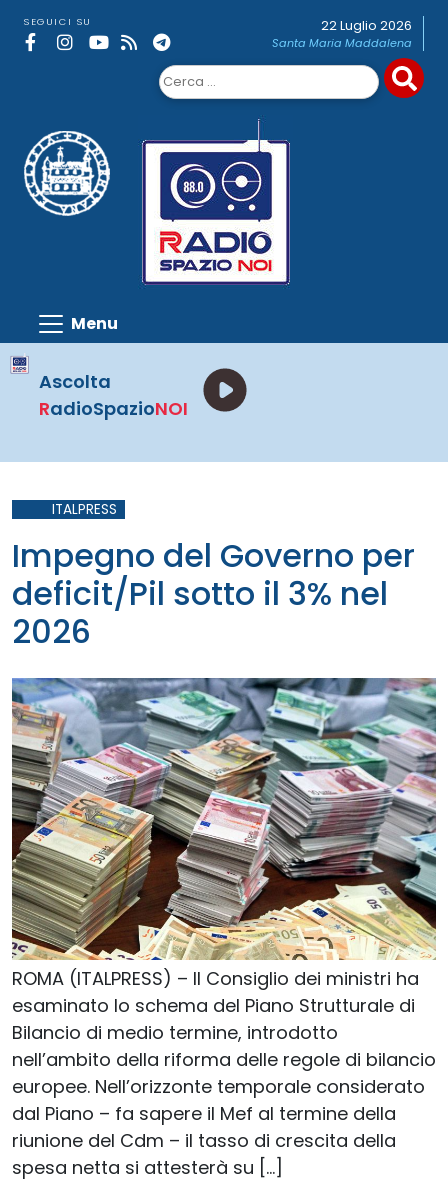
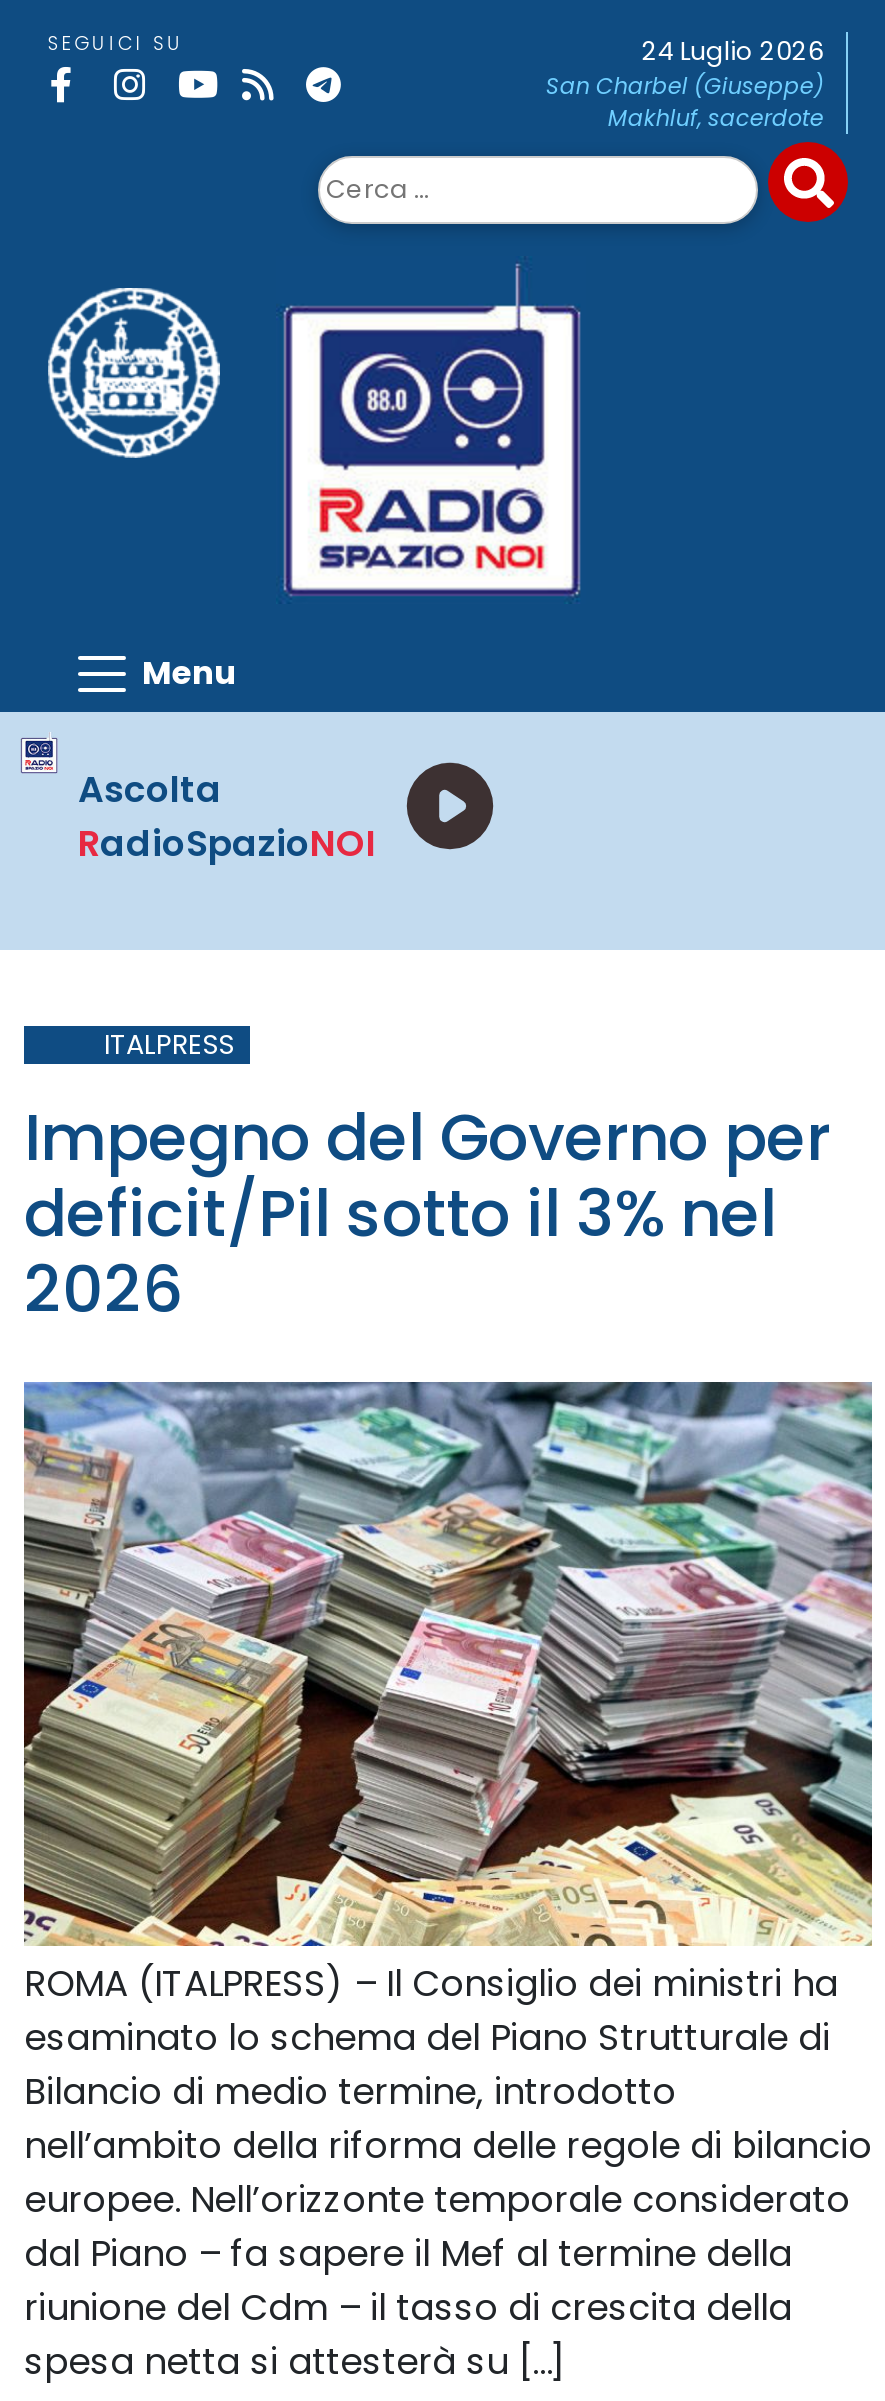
[272,17,412,51] 22 Luglio 2026 | Santa Maria Maddalena -> [546,34,824,134] 24 Luglio 2026 | San Charbel (Giuseppe) | Makhluf, sacerdote

